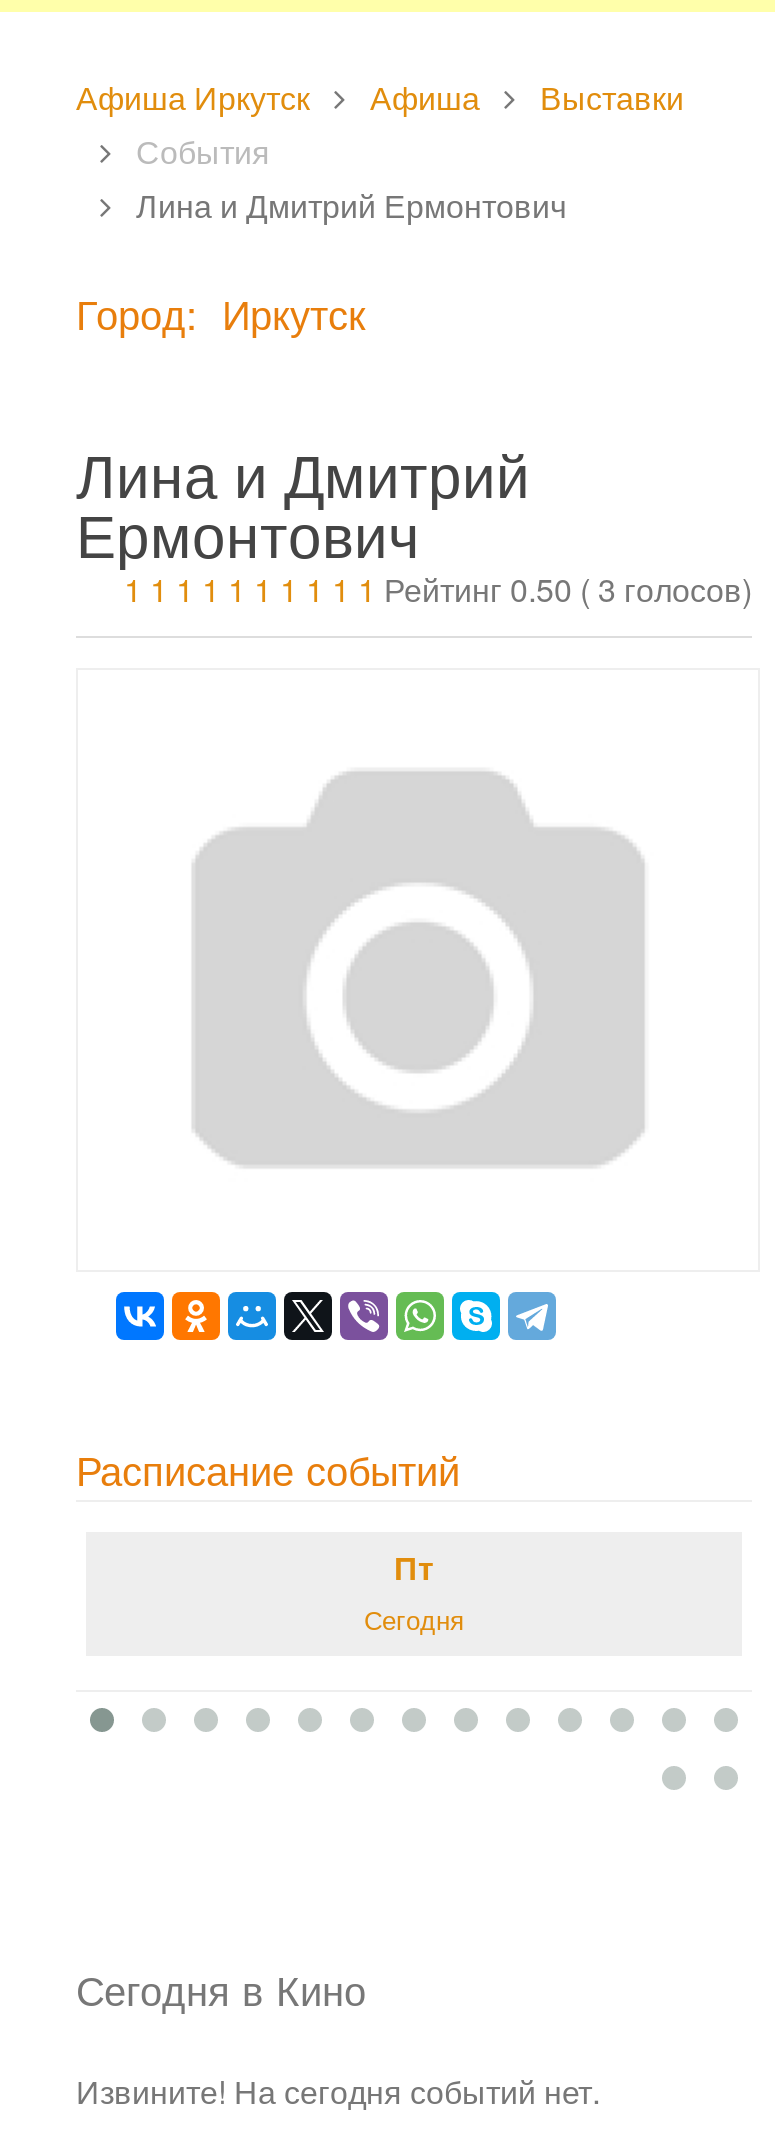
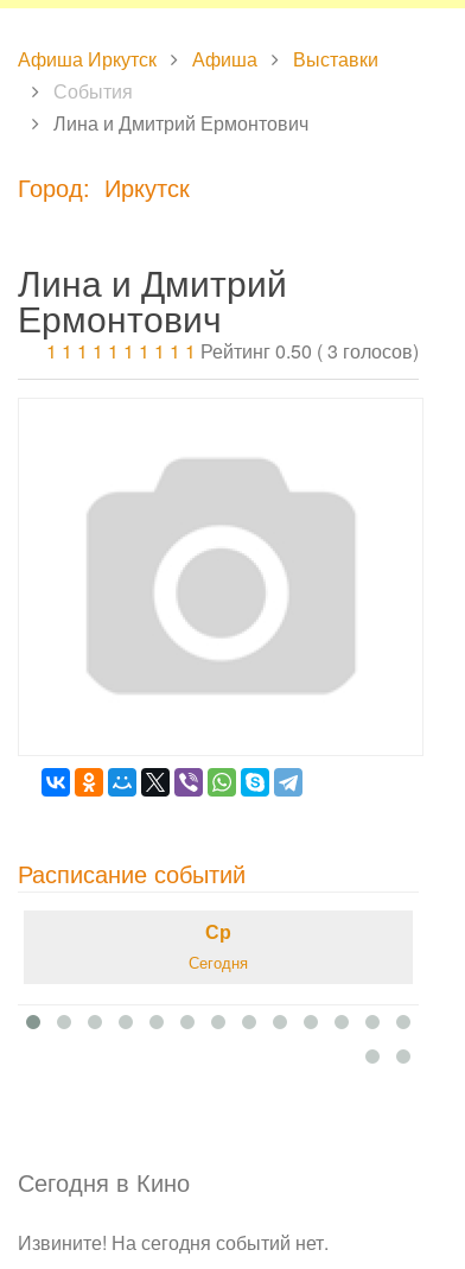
[394,1544,434,1590] Пт -> [205,918,231,945] Ср

